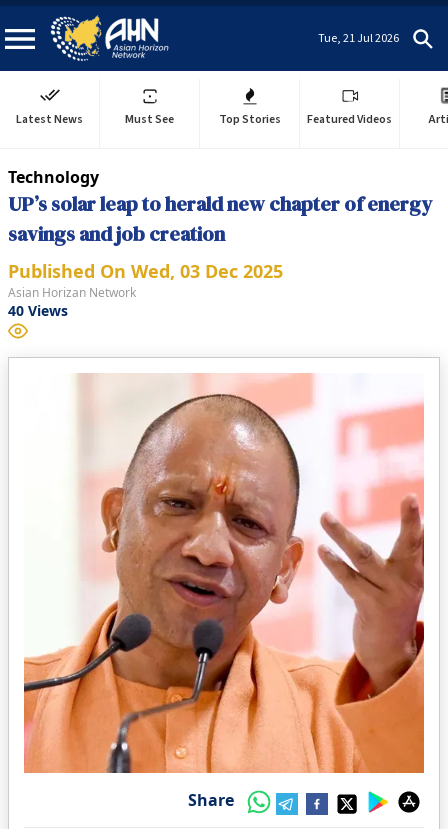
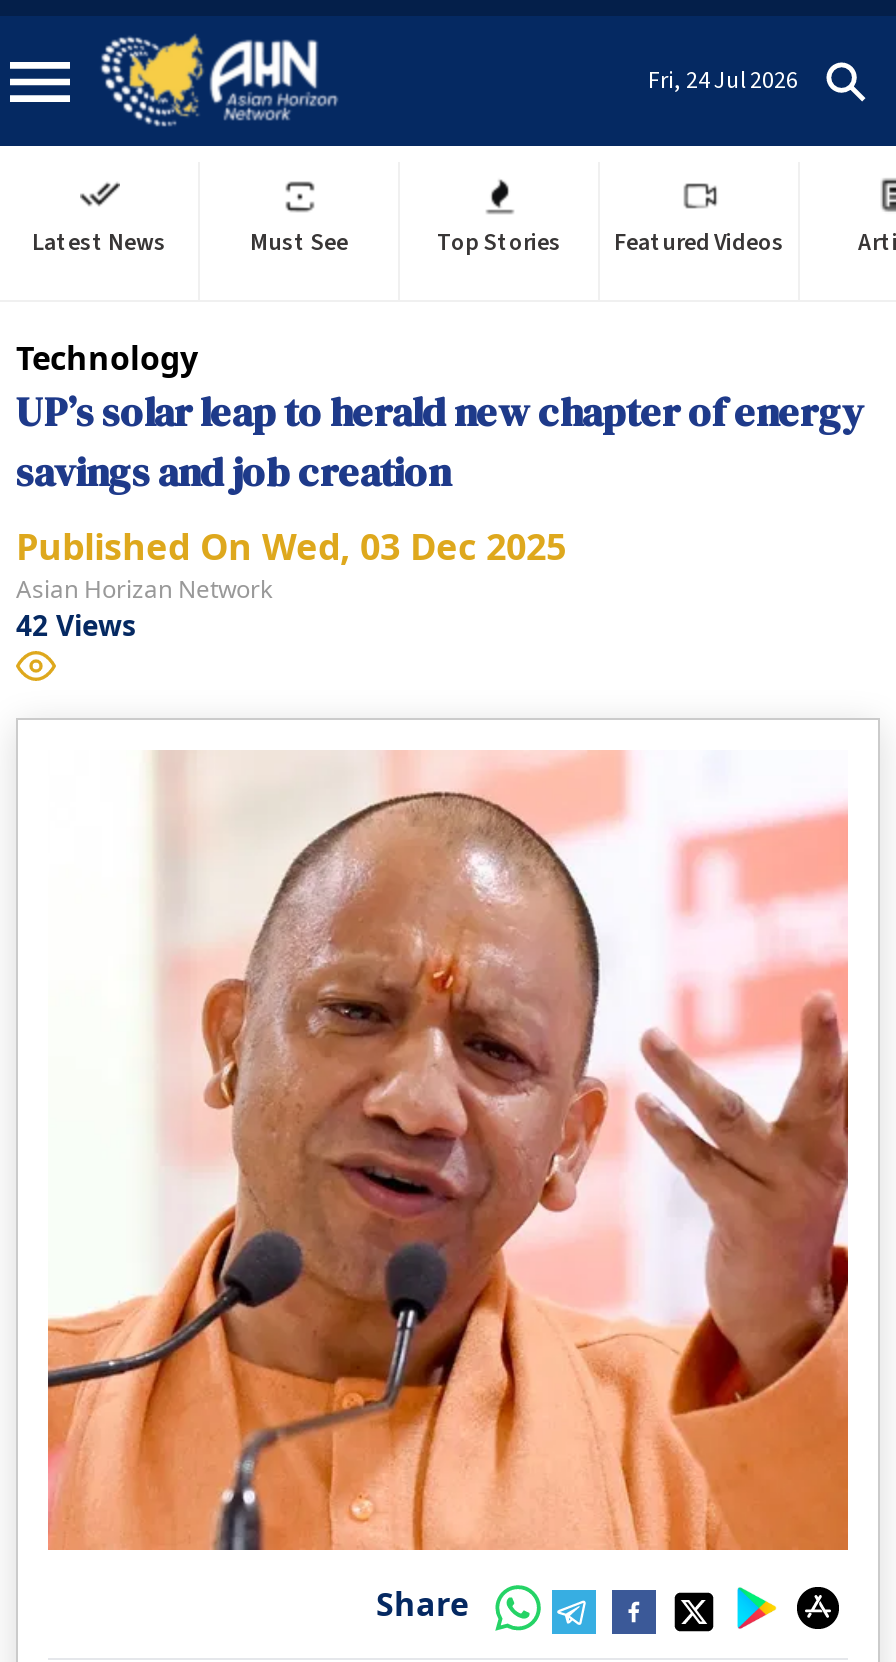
[318,29,399,46] Tue, 21 Jul 2026 -> [648,63,798,97] Fri, 24 Jul 2026
[8,301,68,320] 40 Views -> [16,606,136,644] 42 Views

